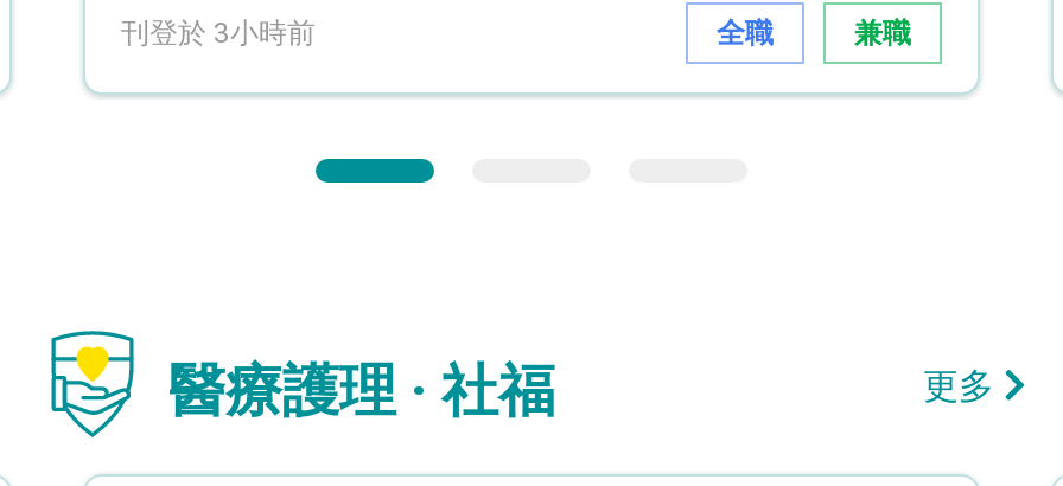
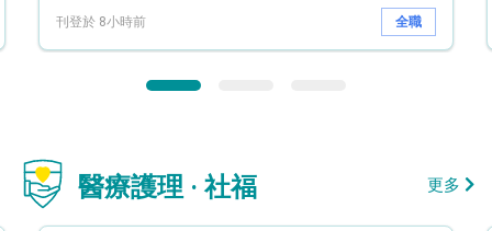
[121,15,316,49] 刊登於 3小時前 -> [56,14,146,29] 刊登於 8小時前
[854,15,911,49] 兼職 -> none

